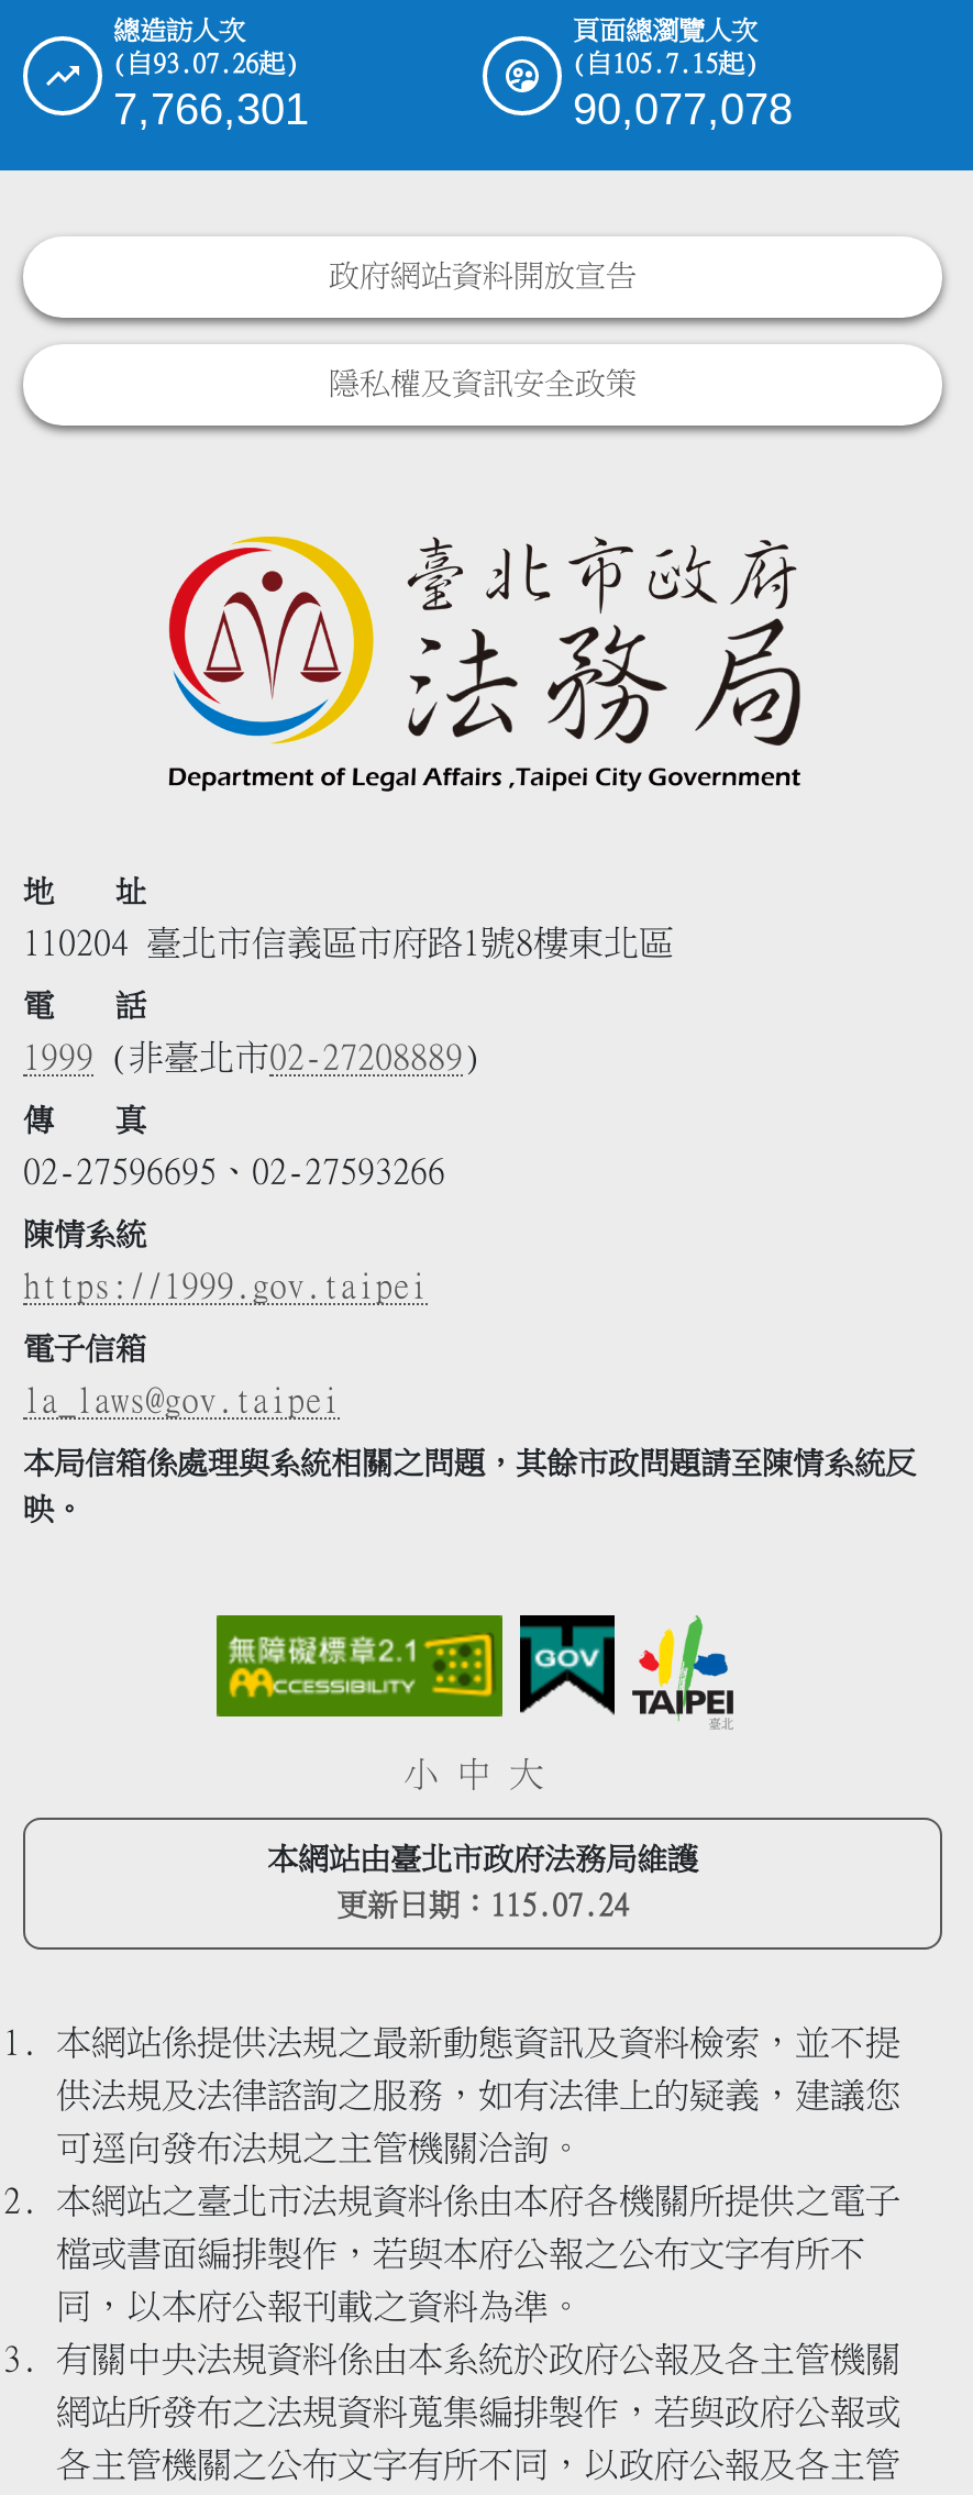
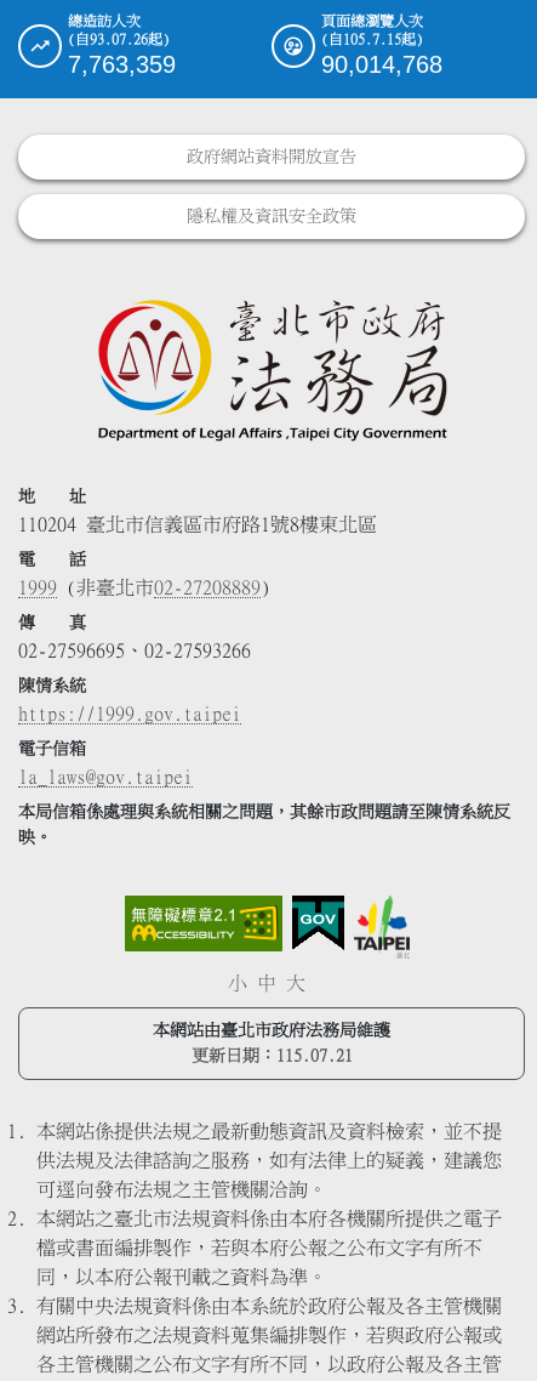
[113,86,309,134] 7,766,301 -> [68,51,176,78] 7,763,359
[573,86,793,134] 90,077,078 -> [321,51,442,78] 90,014,768
[336,1891,629,1922] 更新日期：115.07.24 -> [191,1048,352,1065] 更新日期：115.07.21

